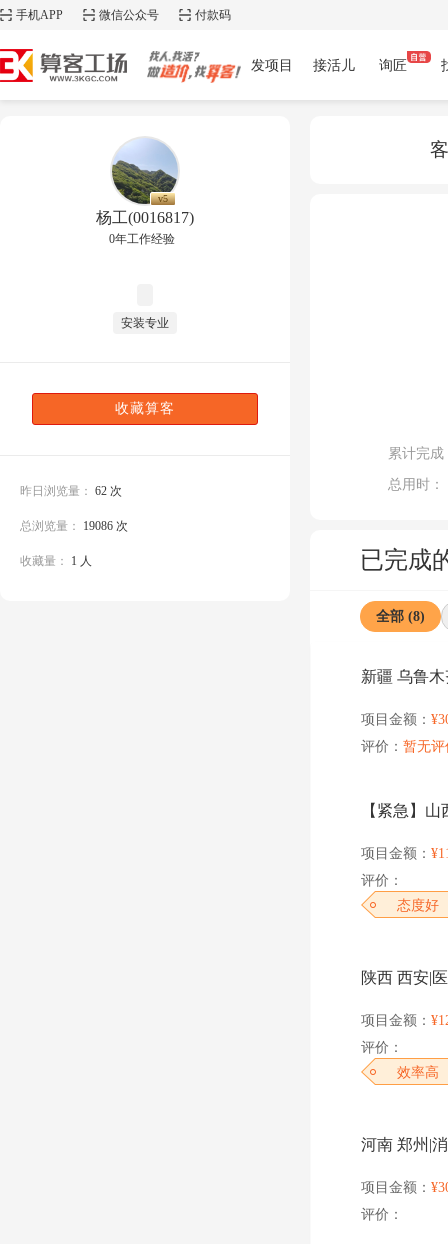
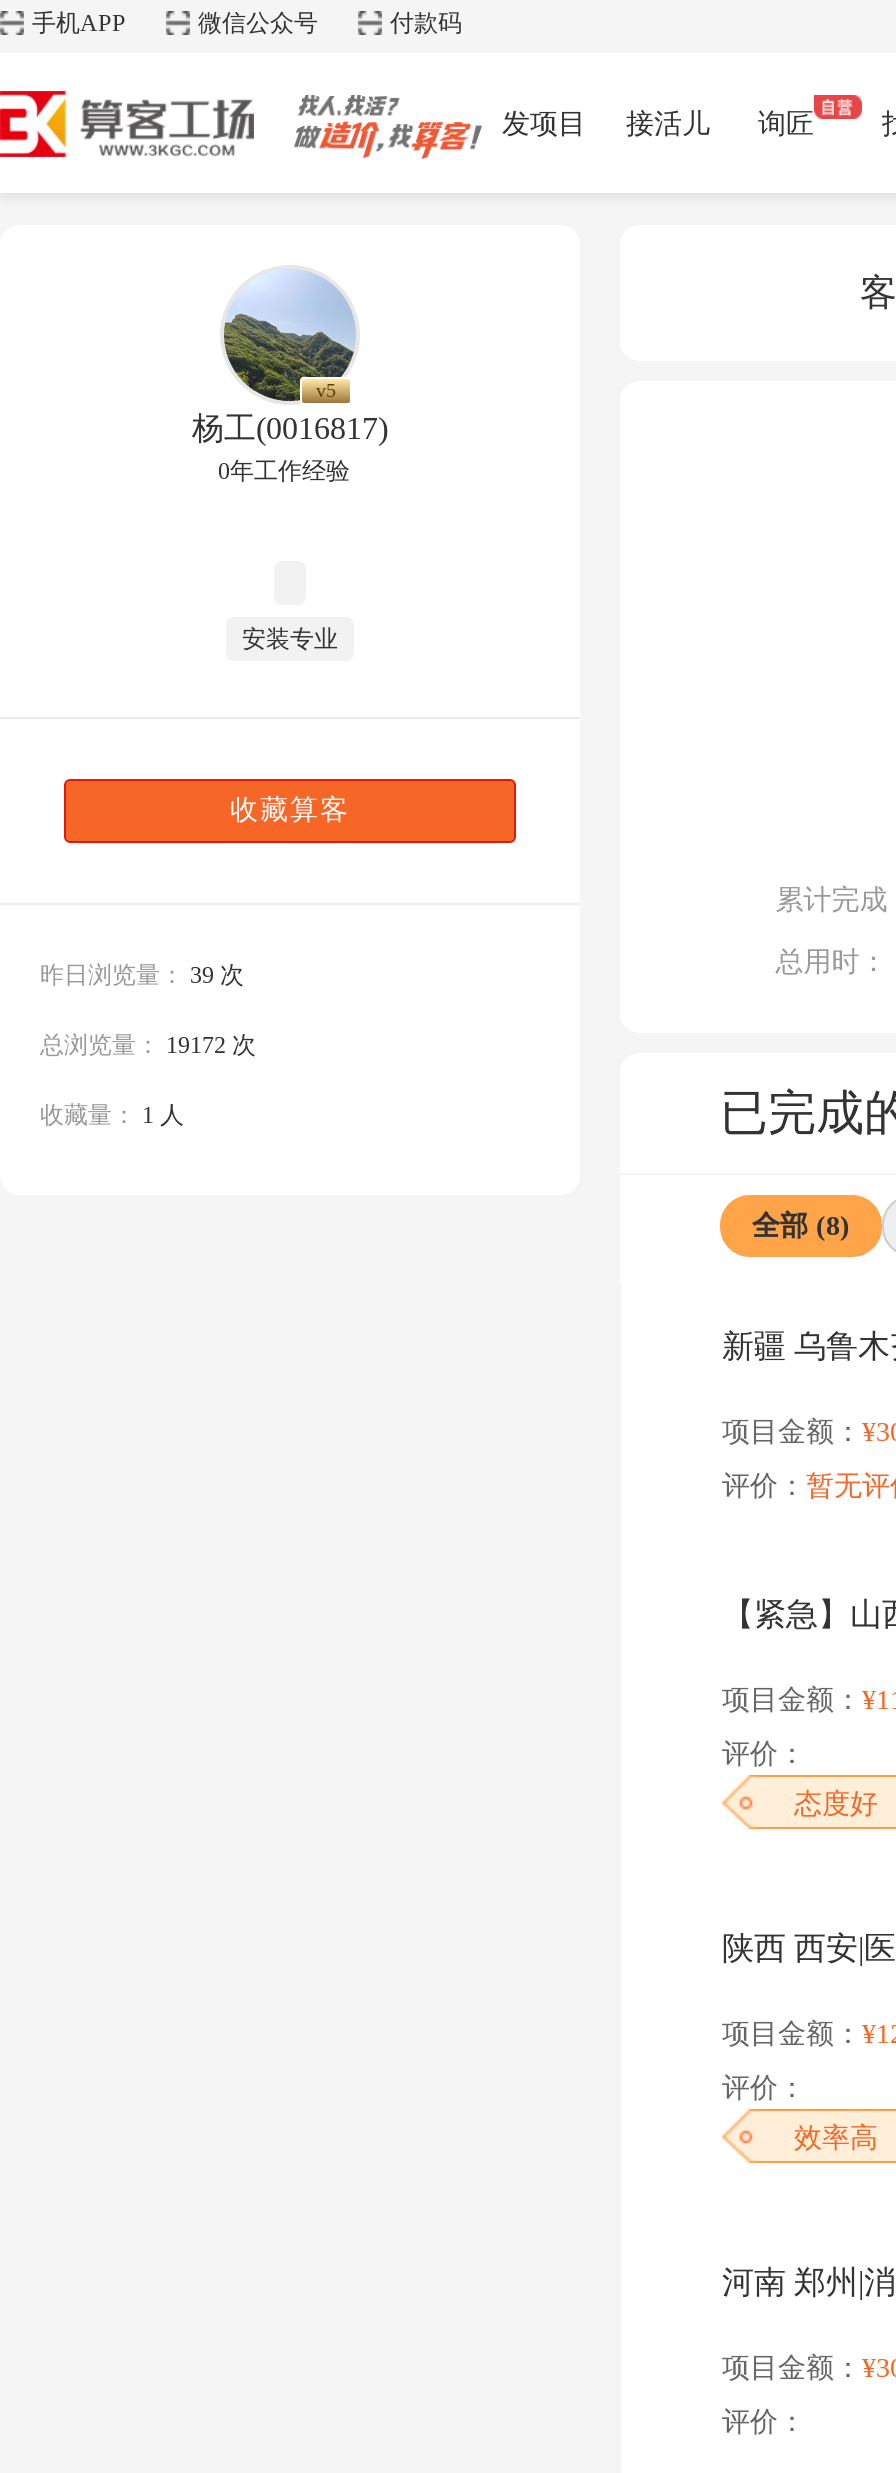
[20,484,122,498] 昨日浏览量：62 次 -> [40,961,244,989] 昨日浏览量：39 次
[20,519,128,533] 总浏览量：19086 次 -> [40,1031,256,1059] 总浏览量：19172 次

